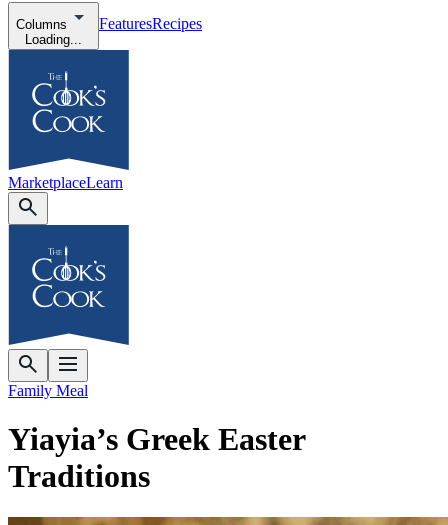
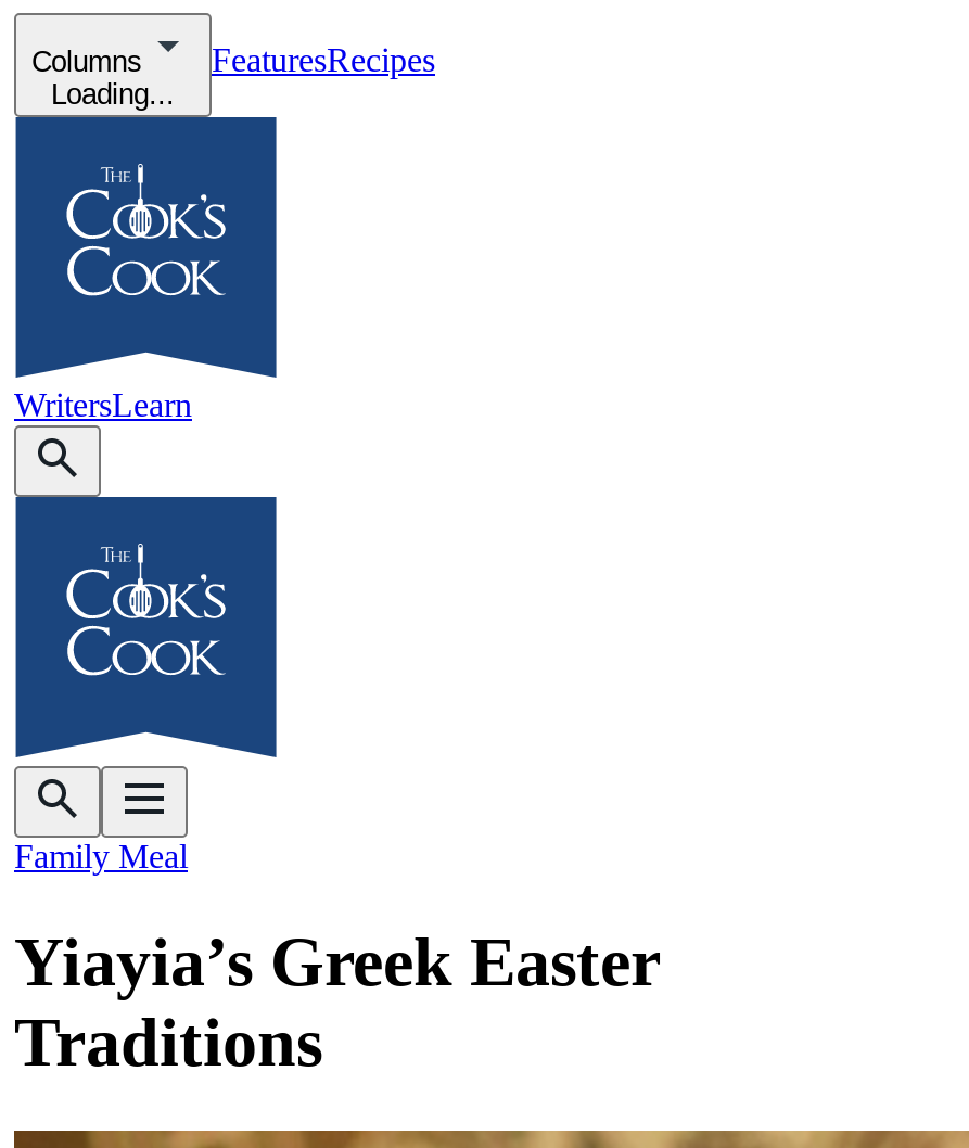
[8,174,123,191] MarketplaceLearn -> [14,386,192,423] WritersLearn

